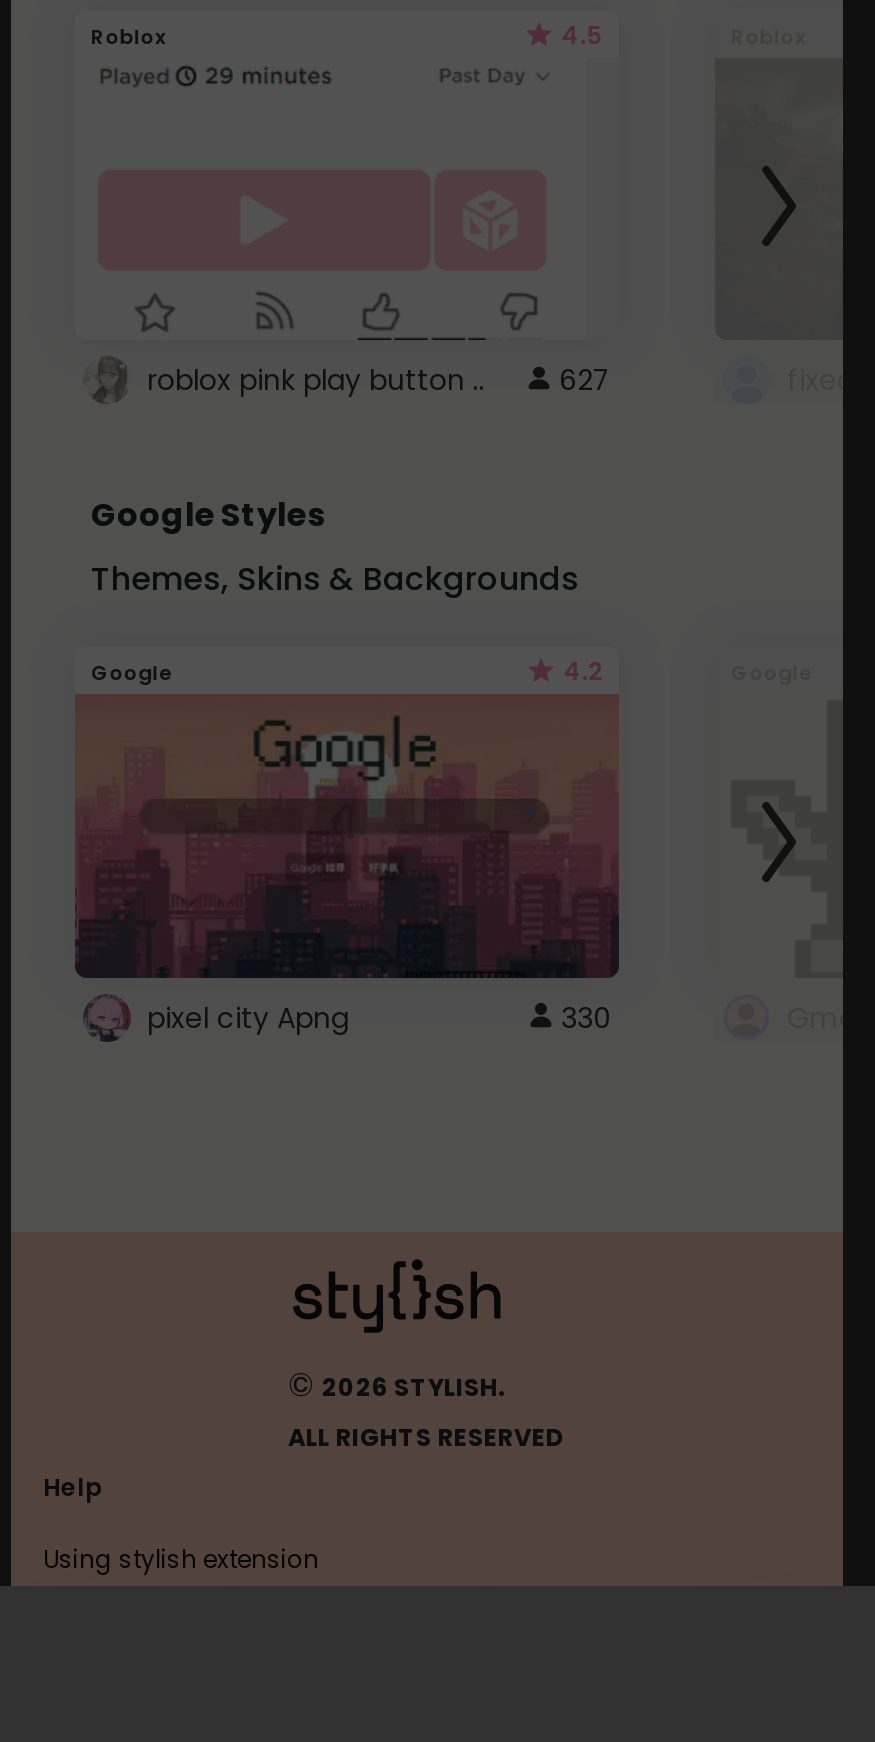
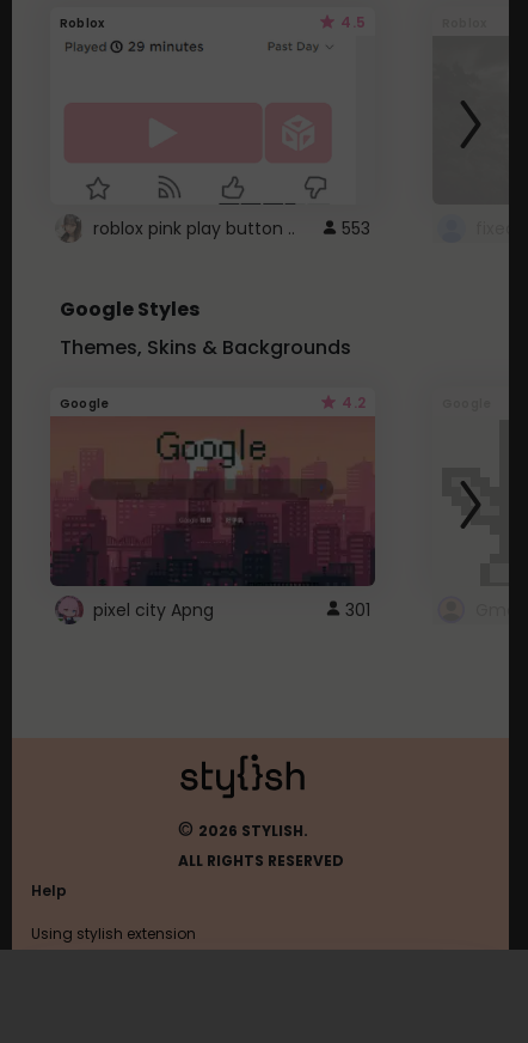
[147,360,611,400] roblox pink play button .. 627 -> [93,217,370,241] roblox pink play button .. 553
[561,997,611,1037] 330 -> [345,597,370,621] 301

